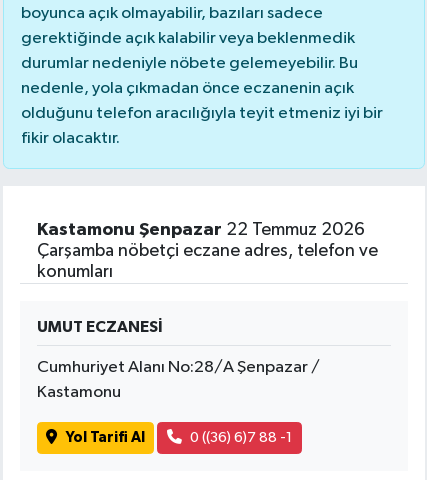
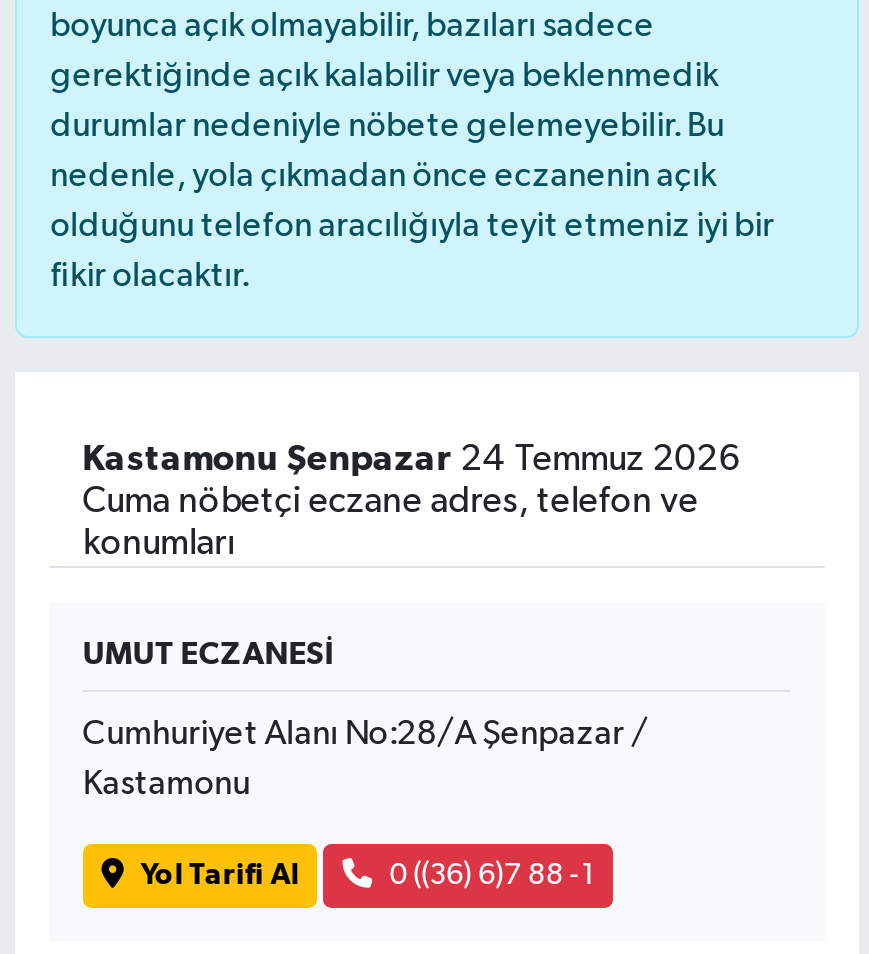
[37,221,365,239] Kastamonu Şenpazar 22 Temmuz 2026 -> [83,441,741,477] Kastamonu Şenpazar 24 Temmuz 2026
[37,242,378,260] Çarşamba nöbetçi eczane adres, telefon ve -> [83,483,699,519] Cuma nöbetçi eczane adres, telefon ve

